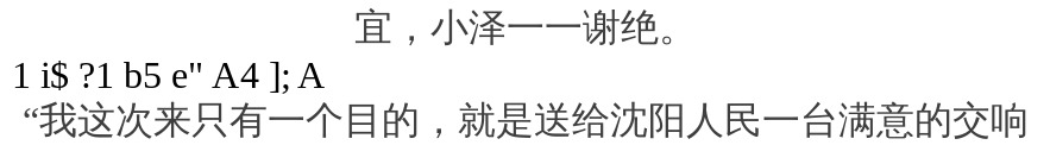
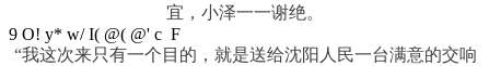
[12,54,326,95] 1 i$ ?1 b5 e" A4 ]; A -> [9,25,181,43] 9 O! y* w/ I( @( @' c F

